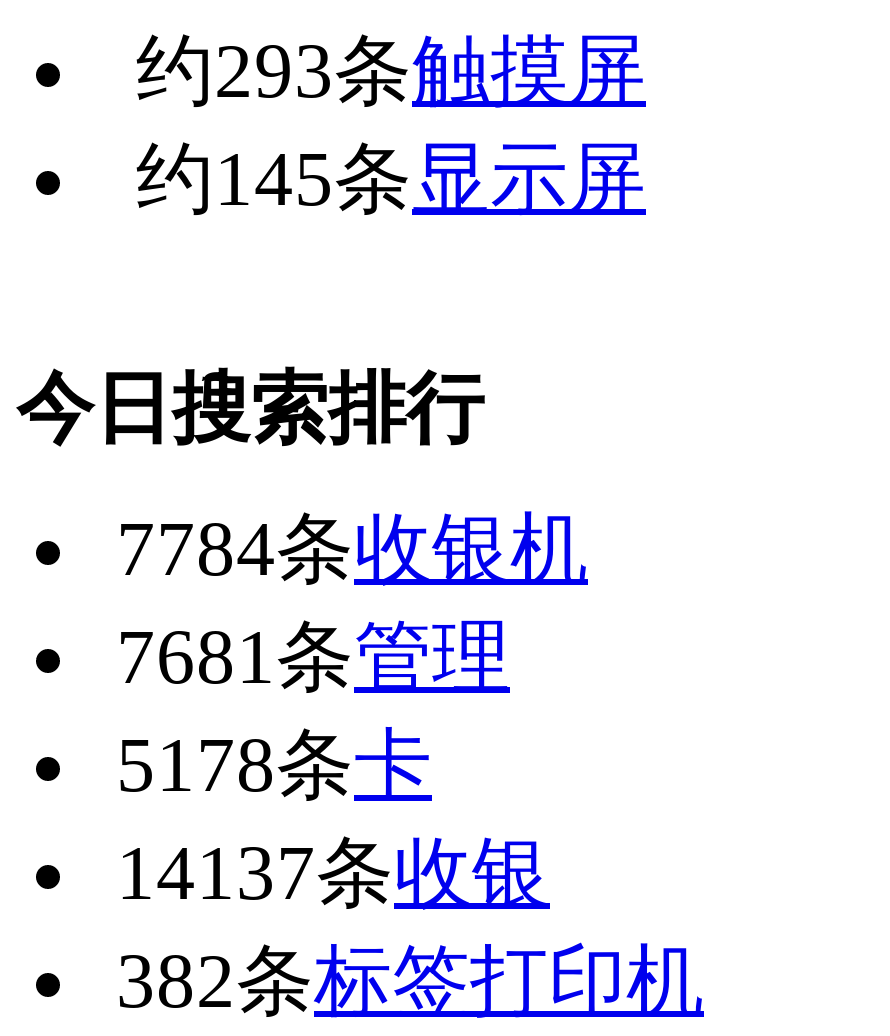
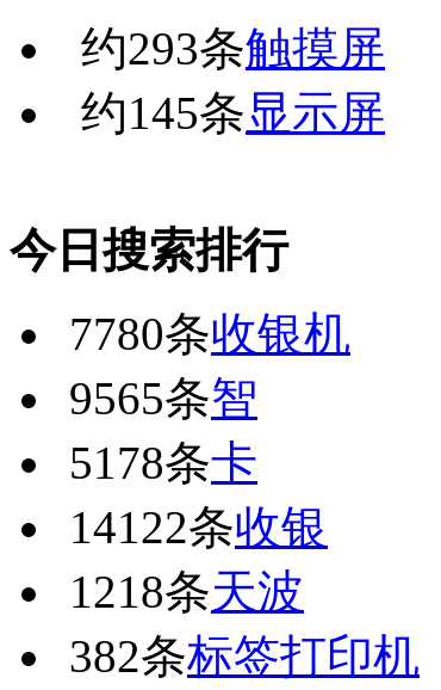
[96,505,588,699] 7784条收银机 | 7681条管理 -> [57,308,350,424] 7780条收银机 | 9565条智
[96,829,550,915] 14137条收银 -> [57,501,328,617] 14122条收银 | 1218条天波

